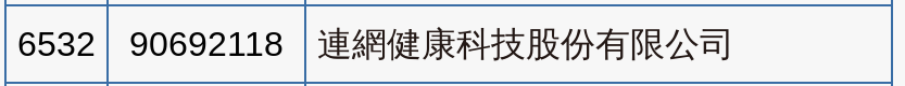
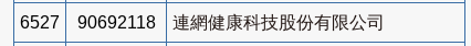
[17,26,734,62] 6532 90692118 連網健康科技股份有限公司 -> [20,13,385,32] 6527 90692118 連網健康科技股份有限公司

